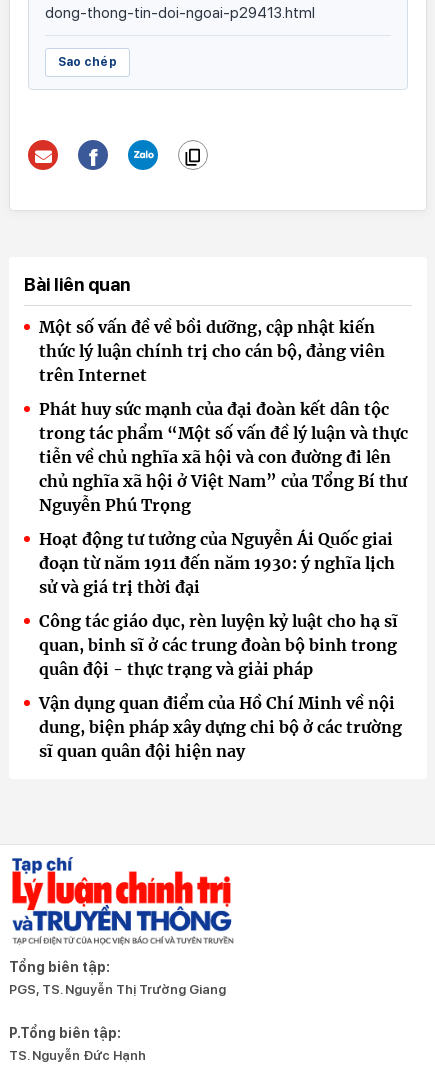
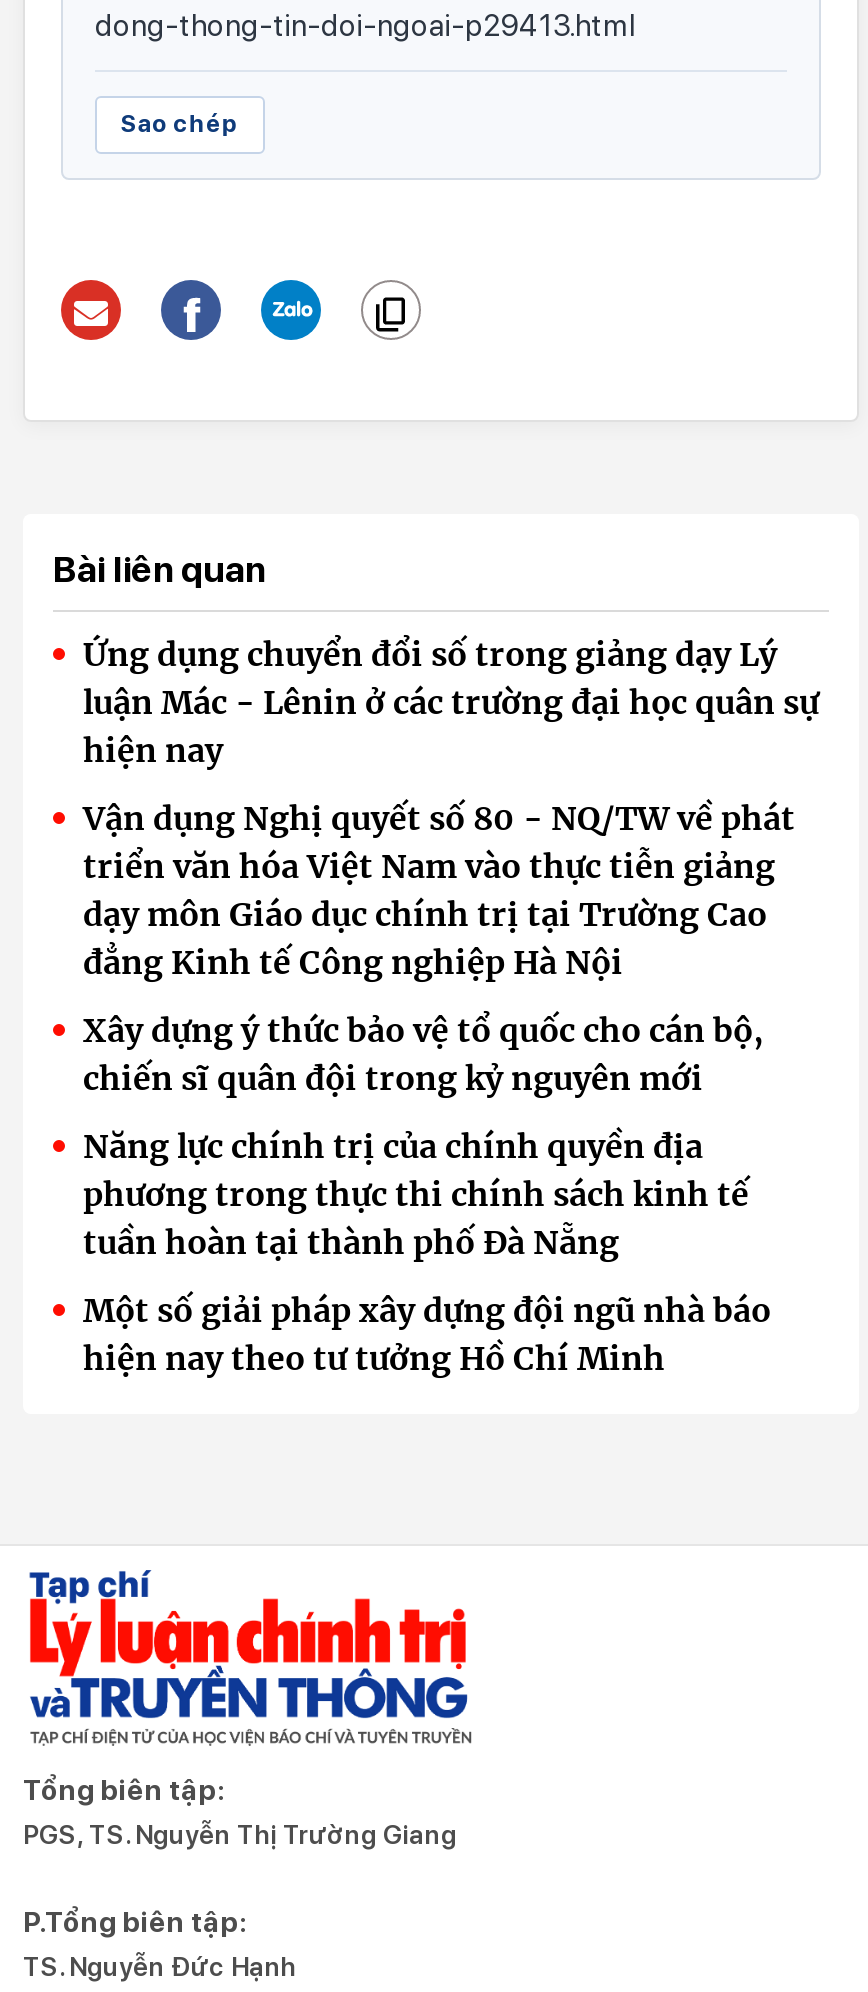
[39,317,385,385] Một số vấn đề về bồi dưỡng, cập nhật kiến | thức lý luận chính trị cho cán bộ, đảng viên | trên Internet -> [83,634,819,770] Ứng dụng chuyển đổi số trong giảng dạy Lý | luận Mác - Lênin ở các trường đại học quân sự | hiện nay
[39,399,408,515] Phát huy sức mạnh của đại đoàn kết dân tộc | trong tác phẩm “Một số vấn đề lý luận và thực | tiễn về chủ nghĩa xã hội và con đường đi lên | chủ nghĩa xã hội ở Việt Nam” của Tổng Bí thư | Nguyễn Phú Trọng -> [83,798,795,982] Vận dụng Nghị quyết số 80 - NQ/TW về phát | triển văn hóa Việt Nam vào thực tiễn giảng | dạy môn Giáo dục chính trị tại Trường Cao | đẳng Kinh tế Công nghiệp Hà Nội
[39,529,395,597] Hoạt động tư tưởng của Nguyễn Ái Quốc giai | đoạn từ năm 1911 đến năm 1930: ý nghĩa lịch | sử và giá trị thời đại -> [83,1010,763,1098] Xây dựng ý thức bảo vệ tổ quốc cho cán bộ, | chiến sĩ quân đội trong kỷ nguyên mới
[39,611,398,679] Công tác giáo dục, rèn luyện kỷ luật cho hạ sĩ | quan, binh sĩ ở các trung đoàn bộ binh trong | quân đội - thực trạng và giải pháp -> [83,1126,749,1262] Năng lực chính trị của chính quyền địa | phương trong thực thi chính sách kinh tế | tuần hoàn tại thành phố Đà Nẵng
[39,693,402,761] Vận dụng quan điểm của Hồ Chí Minh về nội | dung, biện pháp xây dựng chi bộ ở các trường | sĩ quan quân đội hiện nay -> [83,1290,771,1378] Một số giải pháp xây dựng đội ngũ nhà báo | hiện nay theo tư tưởng Hồ Chí Minh

